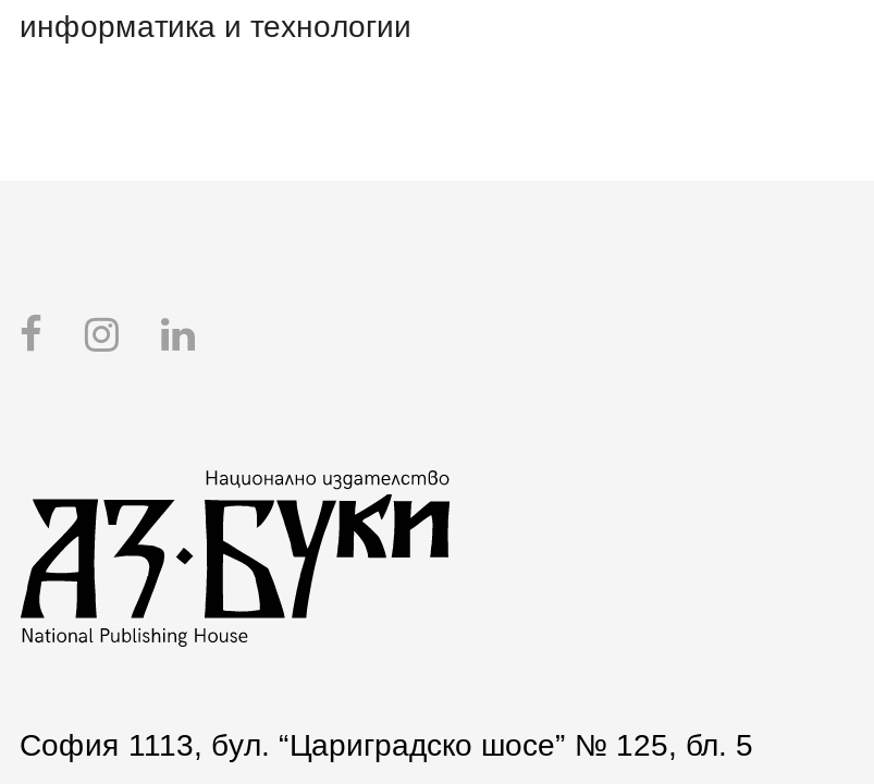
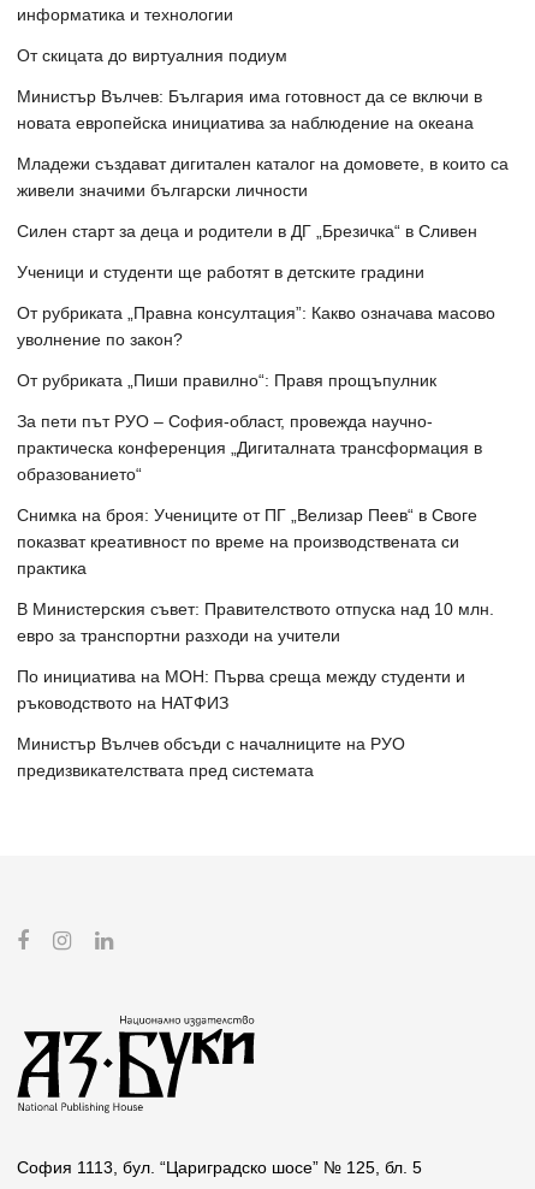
none -> [17,46,509,780] От скицата до виртуалния подиум | Министър Вълчев: България има готовност да се включи в | новата европейска инициатива за наблюдение на океана | Младежи създават дигитален каталог на домовете, в които са | живели значими български личности | Силен старт за деца и родители в ДГ „Брезичка“ в Сливен | Ученици и студенти ще работят в детските градини | От рубриката „Правна консултация”: Какво означава масово | уволнение по закон? | От рубриката „Пиши правилно“: Правя прощъпулник | За пети път РУО – София-област, провежда научно- | практическа конференция „Дигиталната трансформация в | образованието“ | Снимка на броя: Учениците от ПГ „Велизар Пеев“ в Своге | показват креативност по време на производствената си | практика | В Министерския съвет: Правителството отпуска над 10 млн. | евро за транспортни разходи на учители | По инициатива на МОН: Първа среща между студенти и | ръководството на НАТФИЗ | Министър Вълчев обсъди с началниците на РУО | предизвикателствата пред системата

